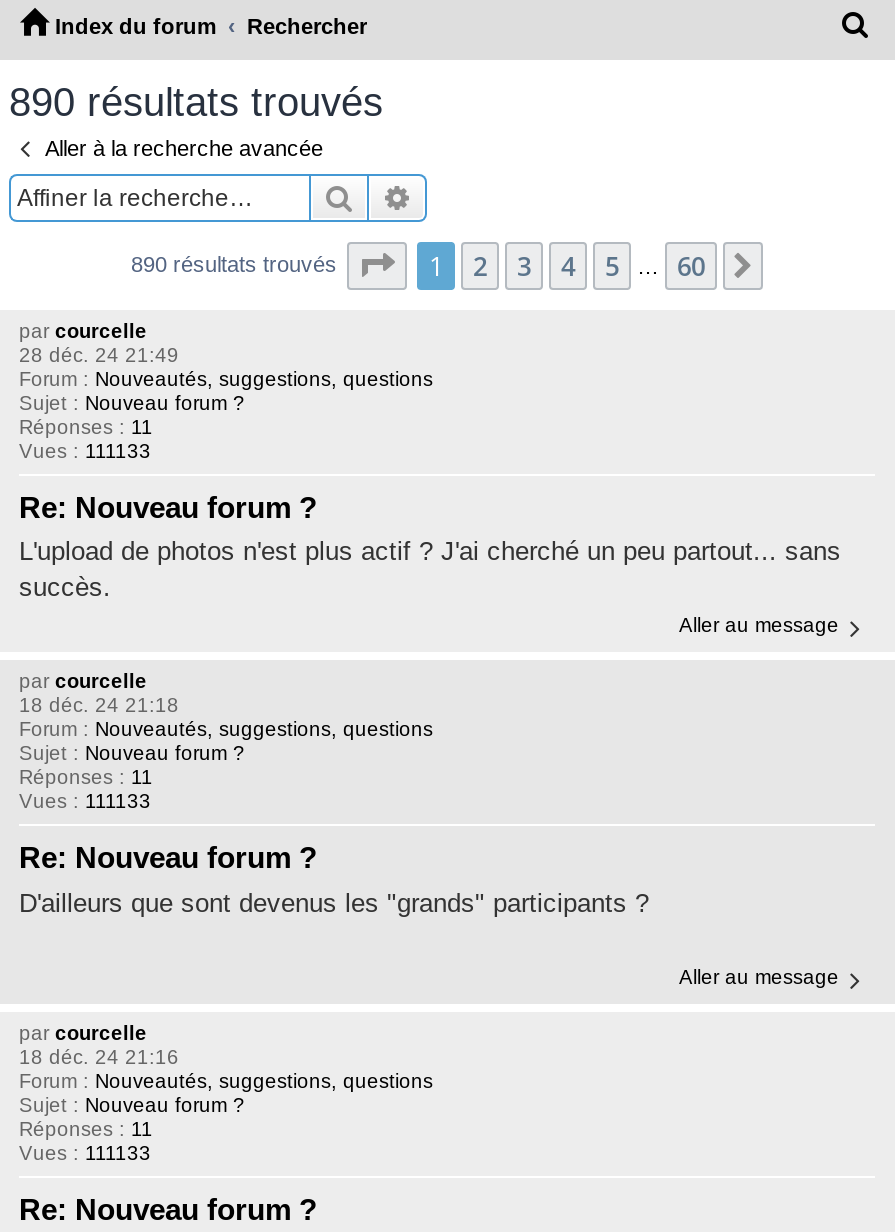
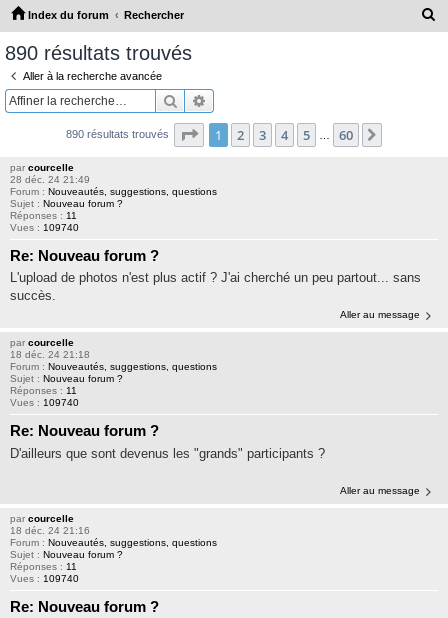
[19,439,151,461] Vues : 111133 -> [10,221,79,232] Vues : 109740
[19,790,151,812] Vues : 111133 -> [10,397,79,408] Vues : 109740
[19,1141,151,1163] Vues : 111133 -> [10,572,79,583] Vues : 109740

